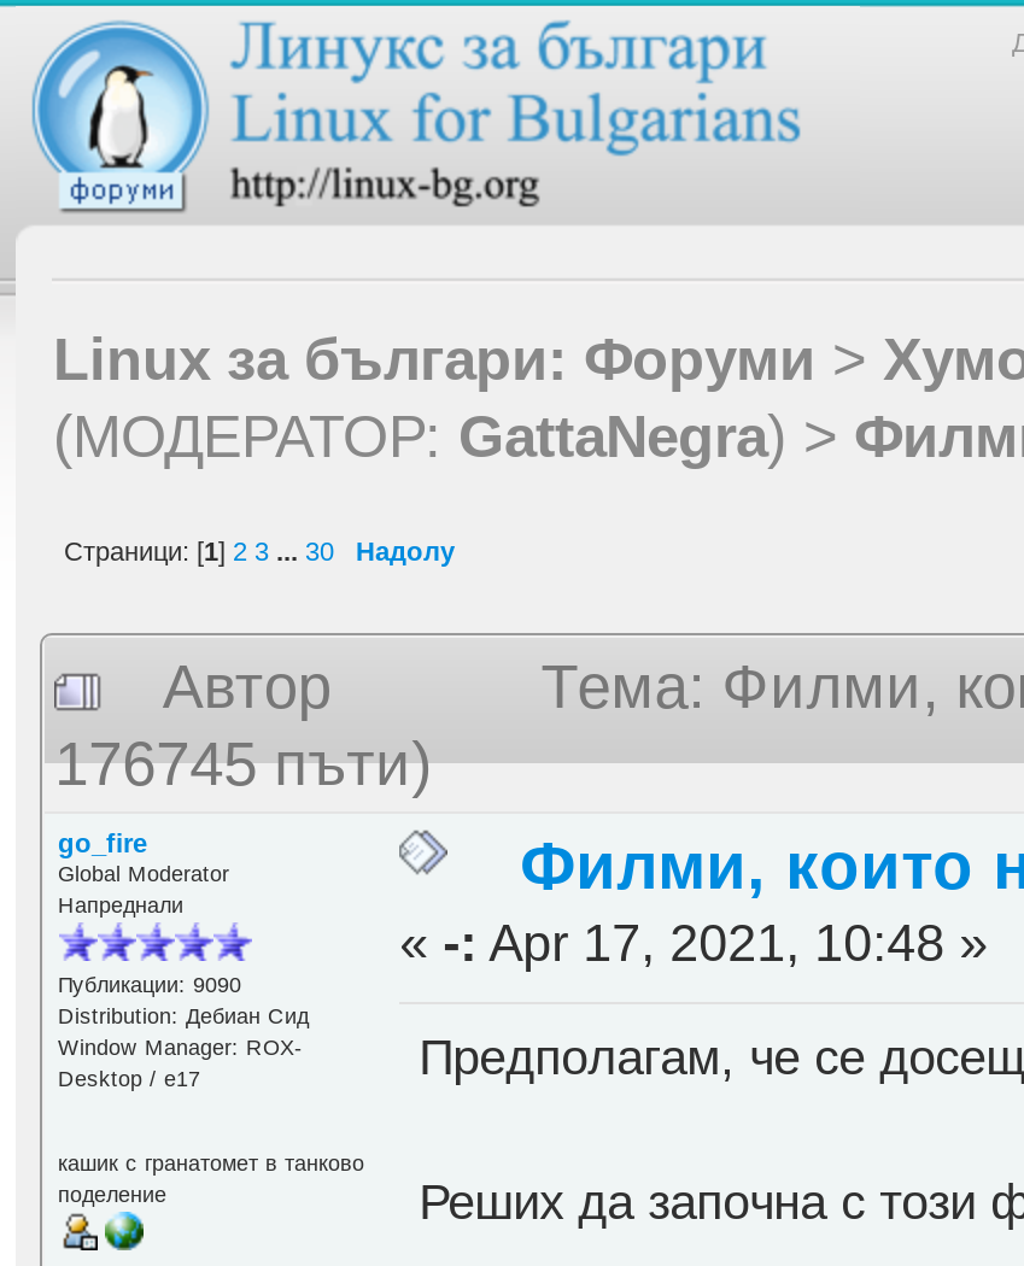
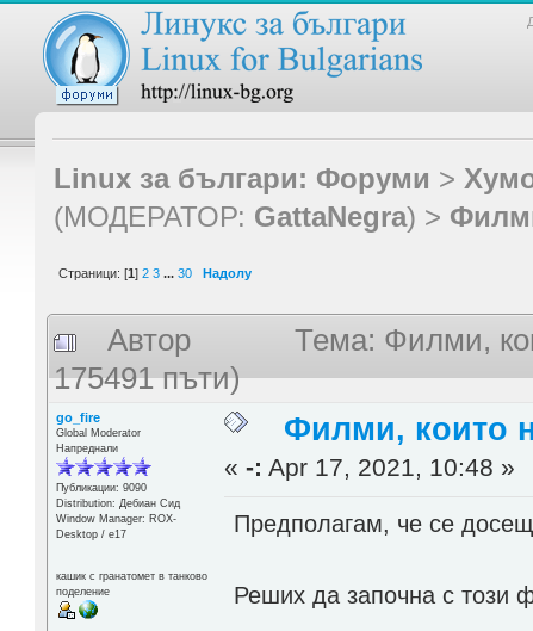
[55,730,433,797] 176745 пъти) -> [54,362,241,395] 175491 пъти)

